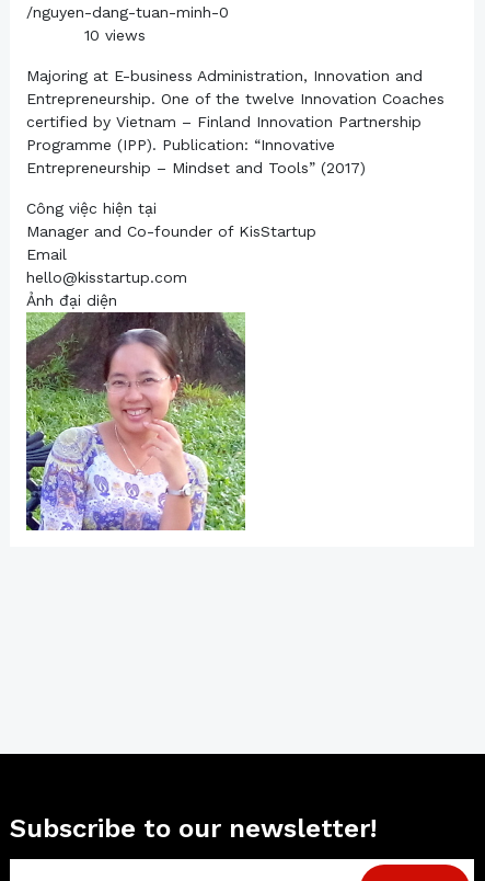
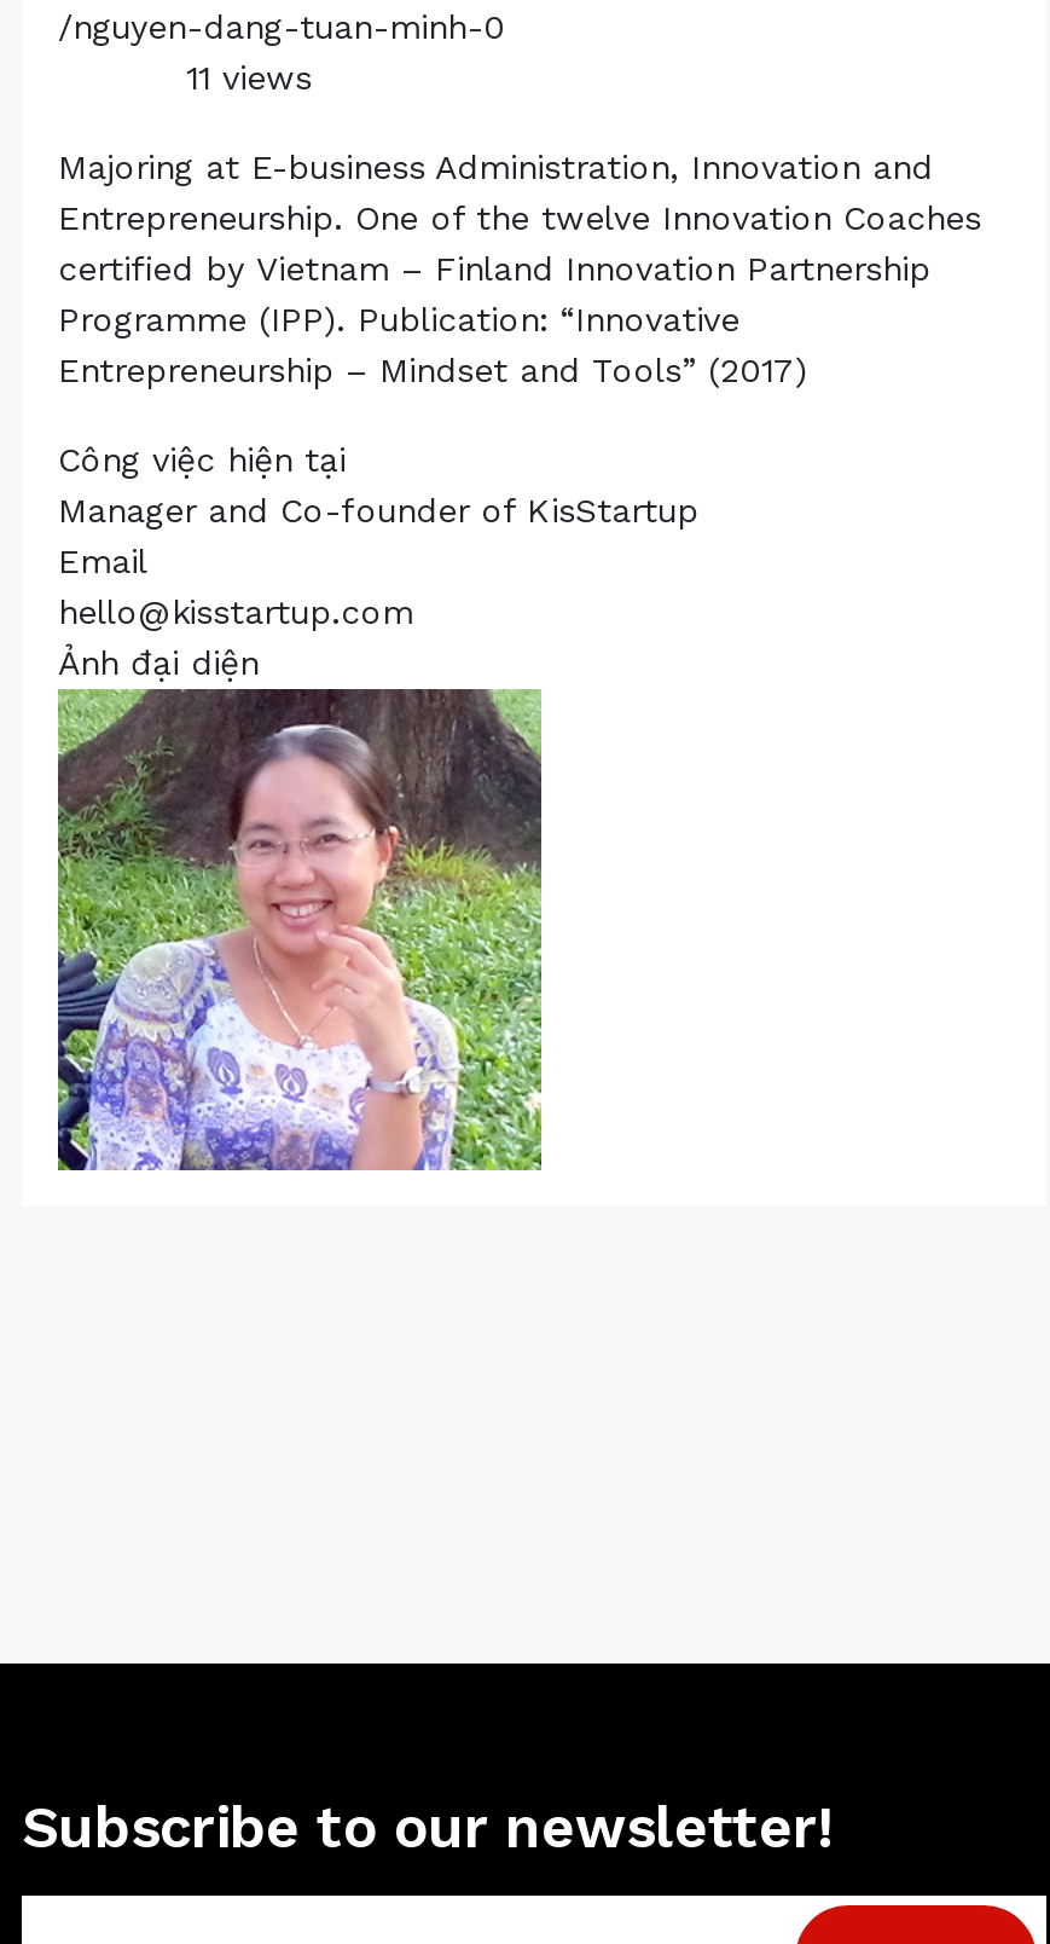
[84,26,146,44] 10 views -> [186,58,312,97] 11 views

